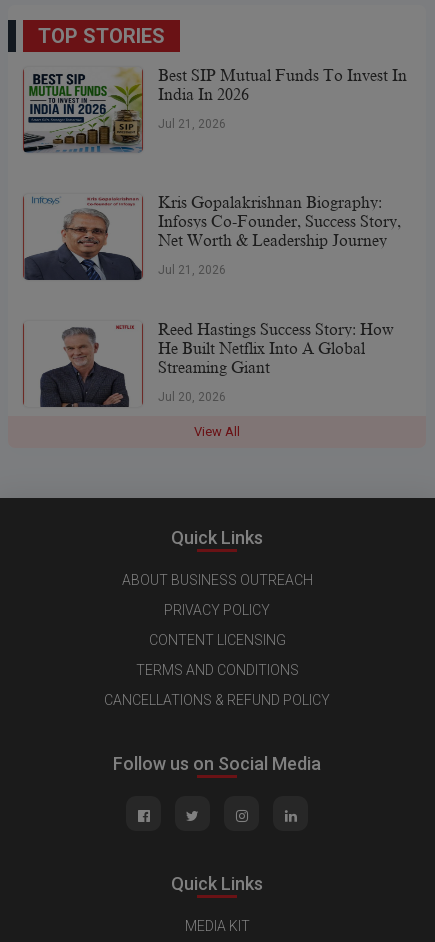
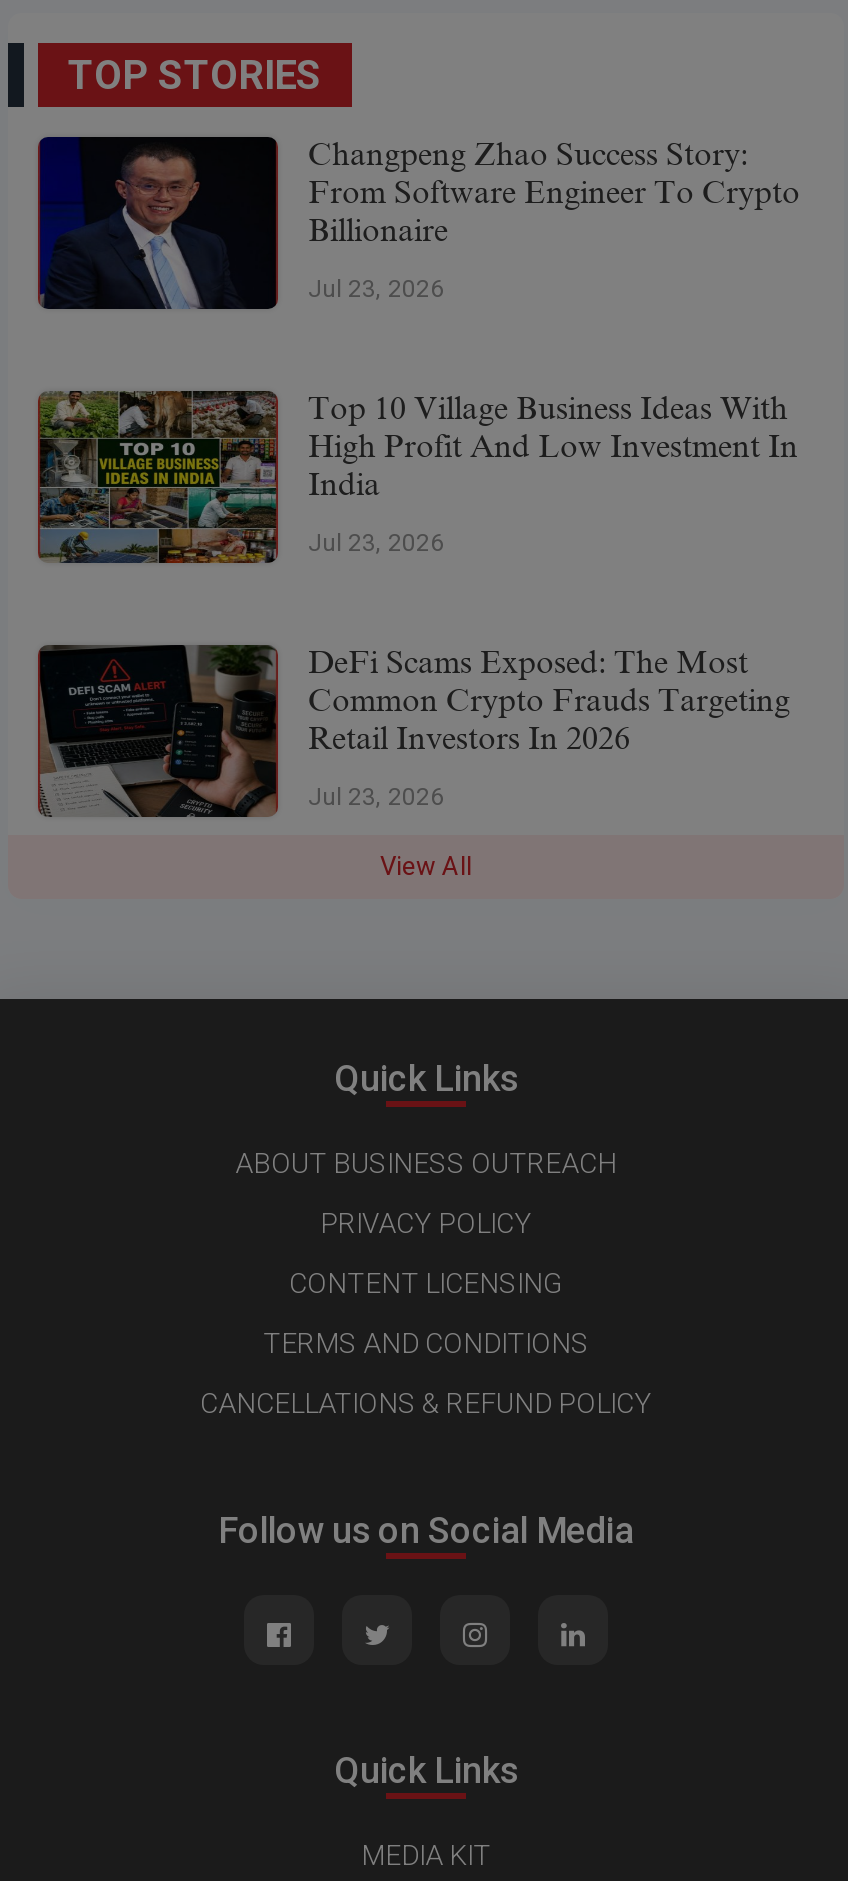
[23,67,407,153] [image] | Best SIP Mutual Funds To Invest In | India In 2026 -> [38,135,800,311] [image] | Changpeng Zhao Success Story: | From Software Engineer To Crypto | Billionaire
[158,117,226,131] Jul 21, 2026 -> [308,274,444,302] Jul 23, 2026
[23,194,401,281] [image] | Kris Gopalakrishnan Biography: | Infosys Co-Founder, Success Story, | Net Worth & Leadership Journey -> [38,389,798,565] [image] | Top 10 Village Business Ideas With | High Profit And Low Investment In | India
[158,263,226,277] Jul 21, 2026 -> [308,528,444,556] Jul 23, 2026
[24,321,394,408] [image] | Reed Hastings Success Story: How | He Built Netflix Into A Global | Streaming Giant -> [38,643,790,819] [image] | DeFi Scams Exposed: The Most | Common Crypto Frauds Targeting | Retail Investors In 2026
[158,390,226,404] Jul 20, 2026 -> [308,782,444,810] Jul 23, 2026

